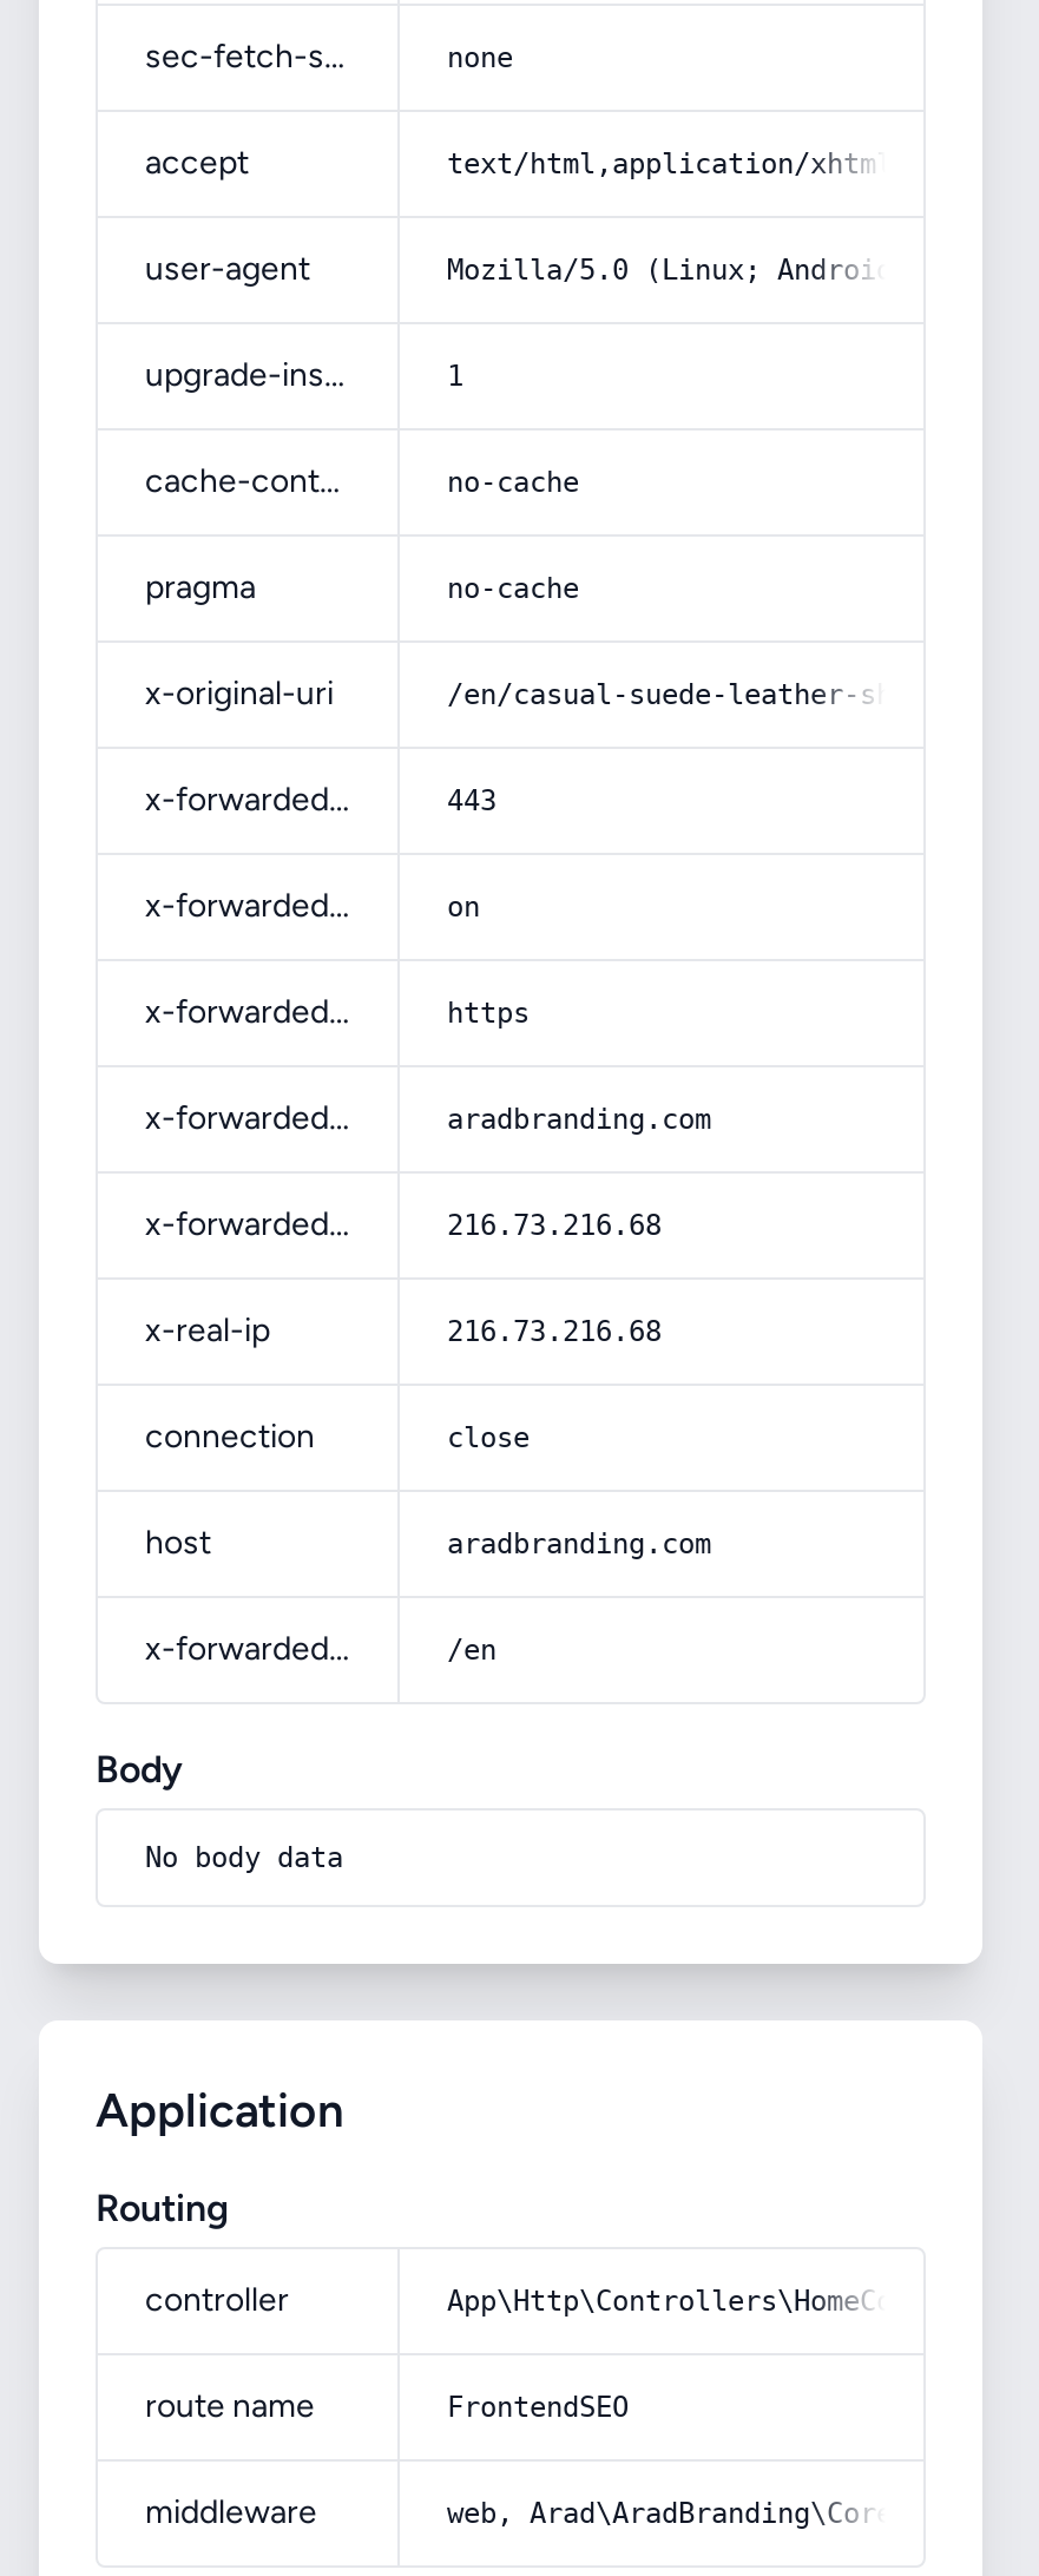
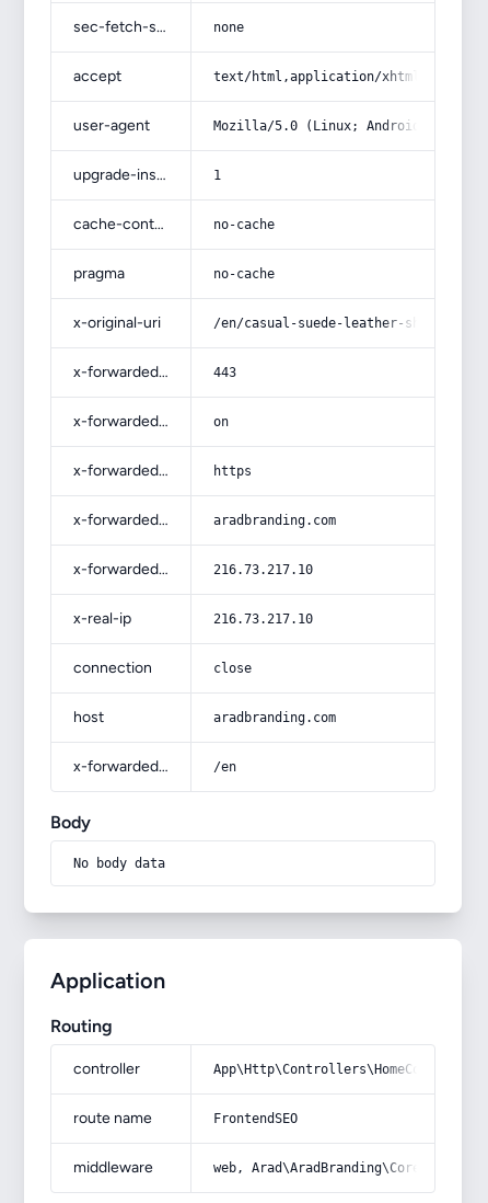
[447,1209,662,1242] 216.73.216.68 -> [213,562,313,577] 216.73.217.10
[447,1315,662,1348] 216.73.216.68 -> [213,611,313,627] 216.73.217.10

